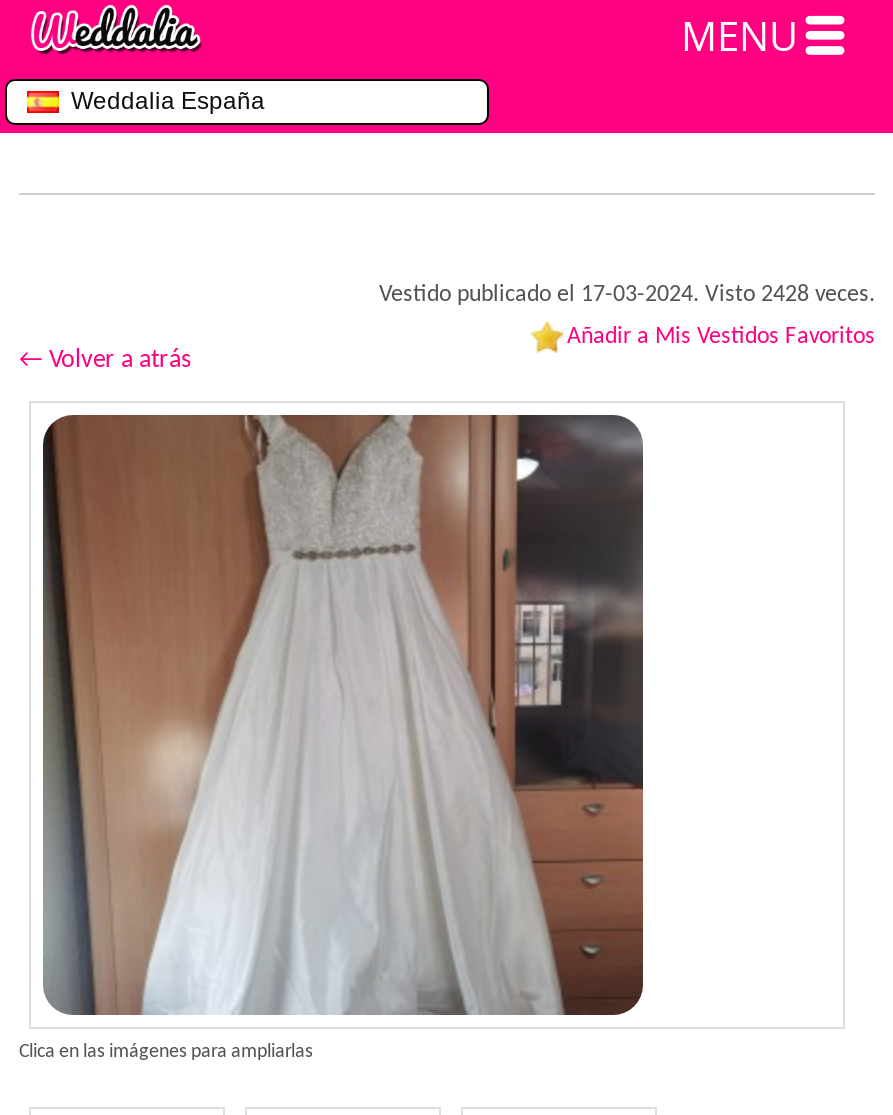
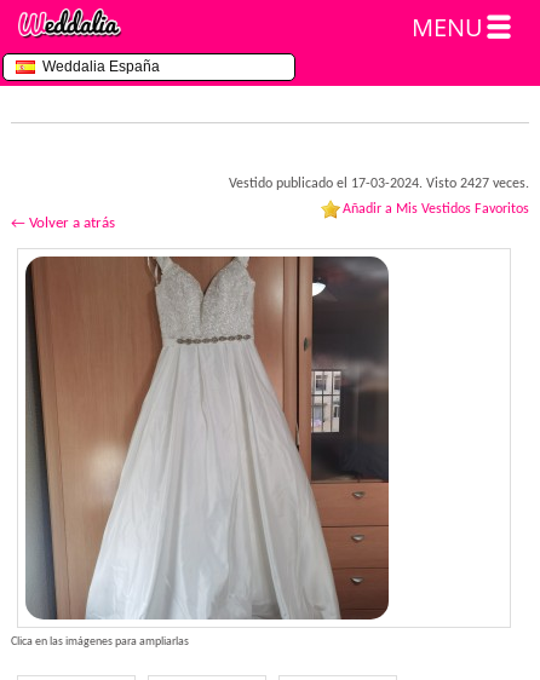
[379,283,875,307] Vestido publicado el 17-03-2024. Visto 2428 veces. -> [229,177,529,191] Vestido publicado el 17-03-2024. Visto 2427 veces.

